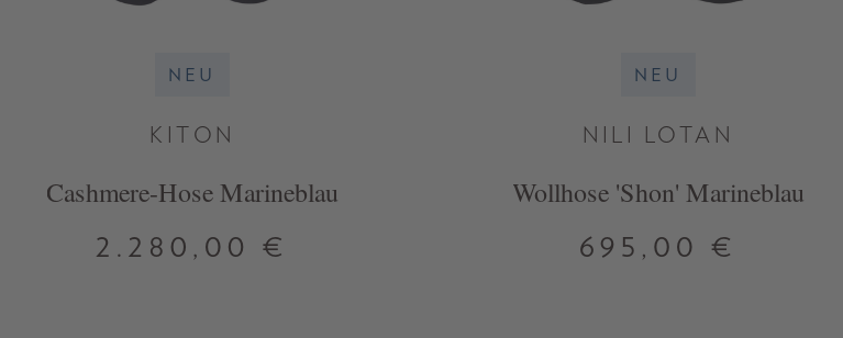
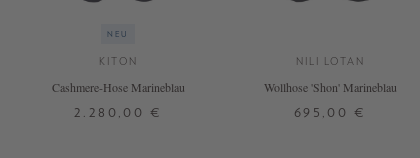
[634,64,682,86] NEU -> none

